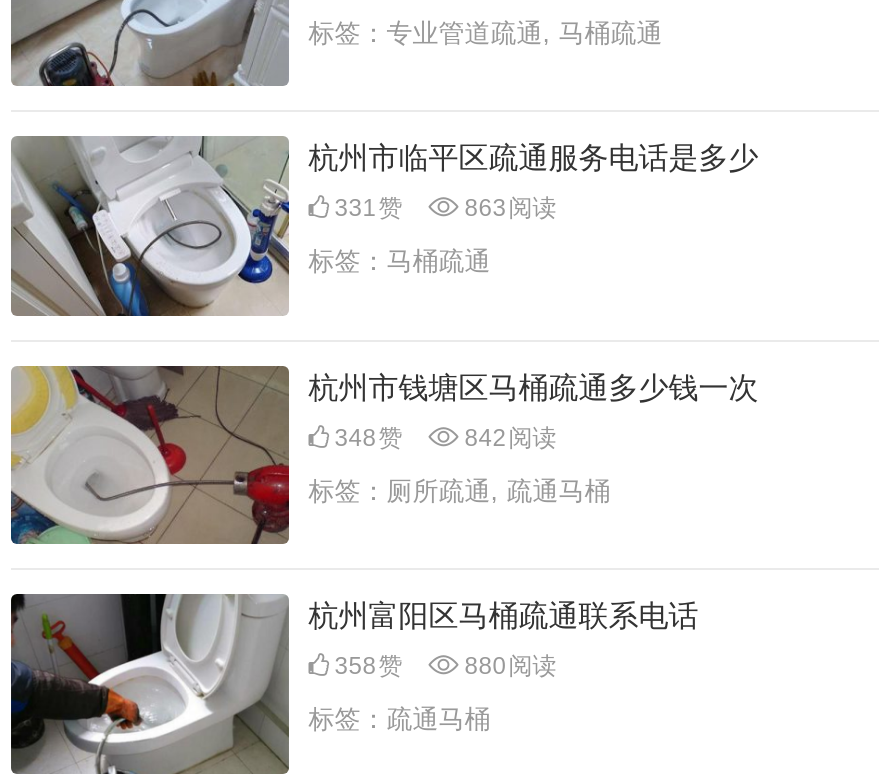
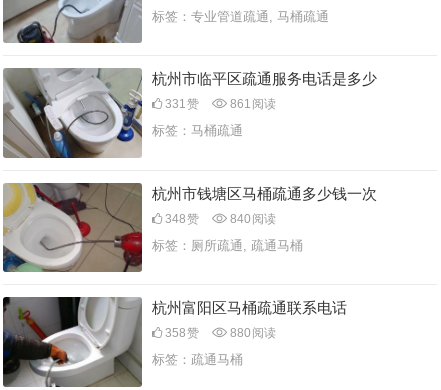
[329,194,557,222] 331赞 863阅读 -> [162,97,276,111] 331赞 861阅读
[329,423,557,451] 348赞 842阅读 -> [162,212,276,226] 348赞 840阅读

